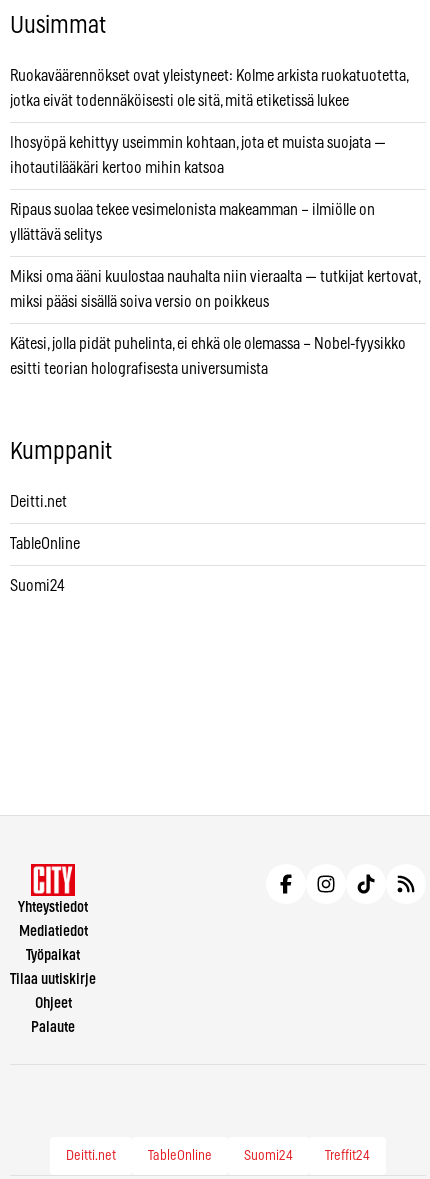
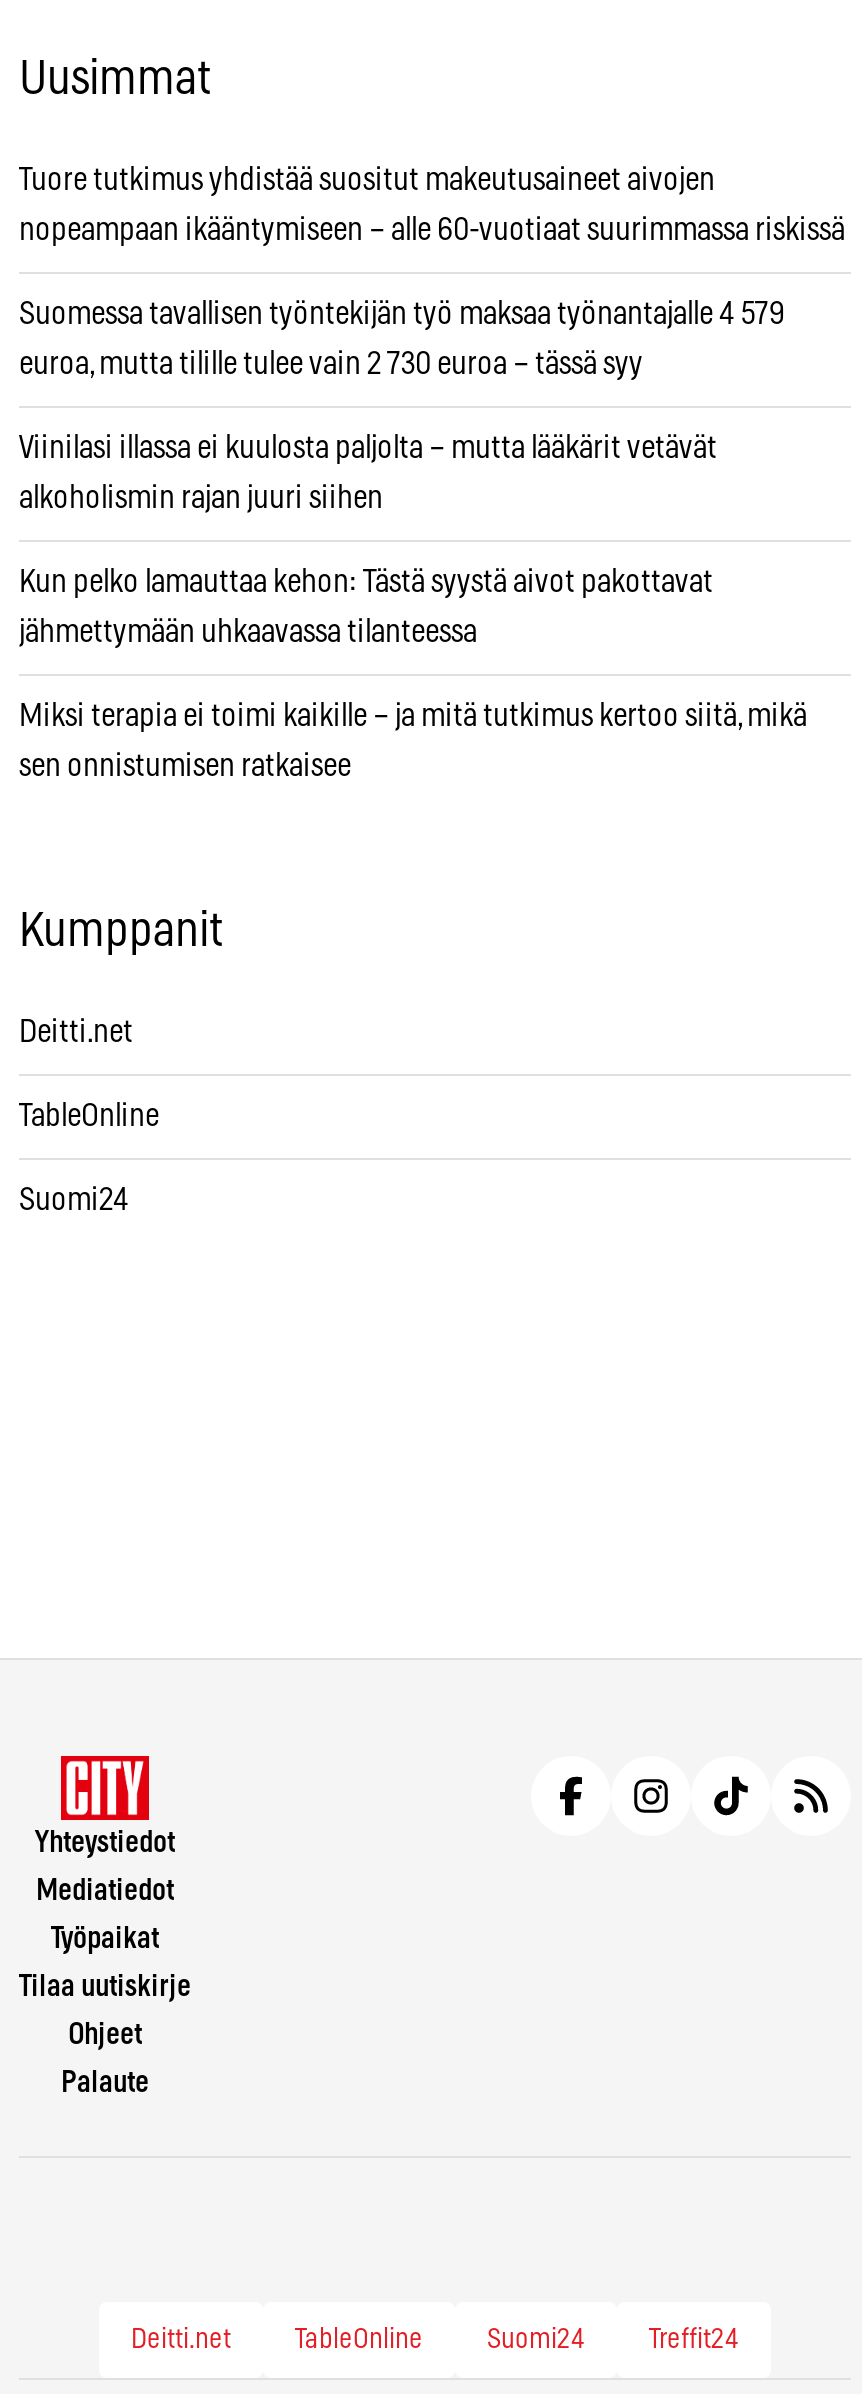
[10,68,408,84] Ruokaväärennökset ovat yleistyneet: Kolme arkista ruokatuotetta, -> [19,164,715,196] Tuore tutkimus yhdistää suositut makeutusaineet aivojen
[10,93,349,109] jotka eivät todennäköisesti ole sitä, mitä etiketissä lukee -> [19,214,845,246] nopeampaan ikääntymiseen – alle 60-vuotiaat suurimmassa riskissä
[10,135,386,151] Ihosyöpä kehittyy useimmin kohtaan, jota et muista suojata — -> [19,298,785,330] Suomessa tavallisen työntekijän työ maksaa työnantajalle 4 579
[10,160,224,176] ihotautilääkäri kertoo mihin katsoa -> [19,348,643,380] euroa, mutta tilille tulee vain 2 730 euroa – tässä syy
[10,202,375,218] Ripaus suolaa tekee vesimelonista makeamman – ilmiölle on -> [19,432,717,464] Viinilasi illassa ei kuulosta paljolta – mutta lääkärit vetävät
[10,227,102,243] yllättävä selitys -> [19,482,383,514] alkoholismin rajan juuri siihen
[10,269,420,285] Miksi oma ääni kuulostaa nauhalta niin vieraalta — tutkijat kertovat, -> [19,566,713,598] Kun pelko lamauttaa kehon: Tästä syystä aivot pakottavat
[10,294,269,310] miksi pääsi sisällä soiva versio on poikkeus -> [19,616,477,648] jähmettymään uhkaavassa tilanteessa
[10,336,406,352] Kätesi, jolla pidät puhelinta, ei ehkä ole olemassa – Nobel-fyysikko -> [19,700,807,732] Miksi terapia ei toimi kaikille – ja mitä tutkimus kertoo siitä, mikä
[10,361,268,377] esitti teorian holografisesta universumista -> [19,750,351,782] sen onnistumisen ratkaisee

